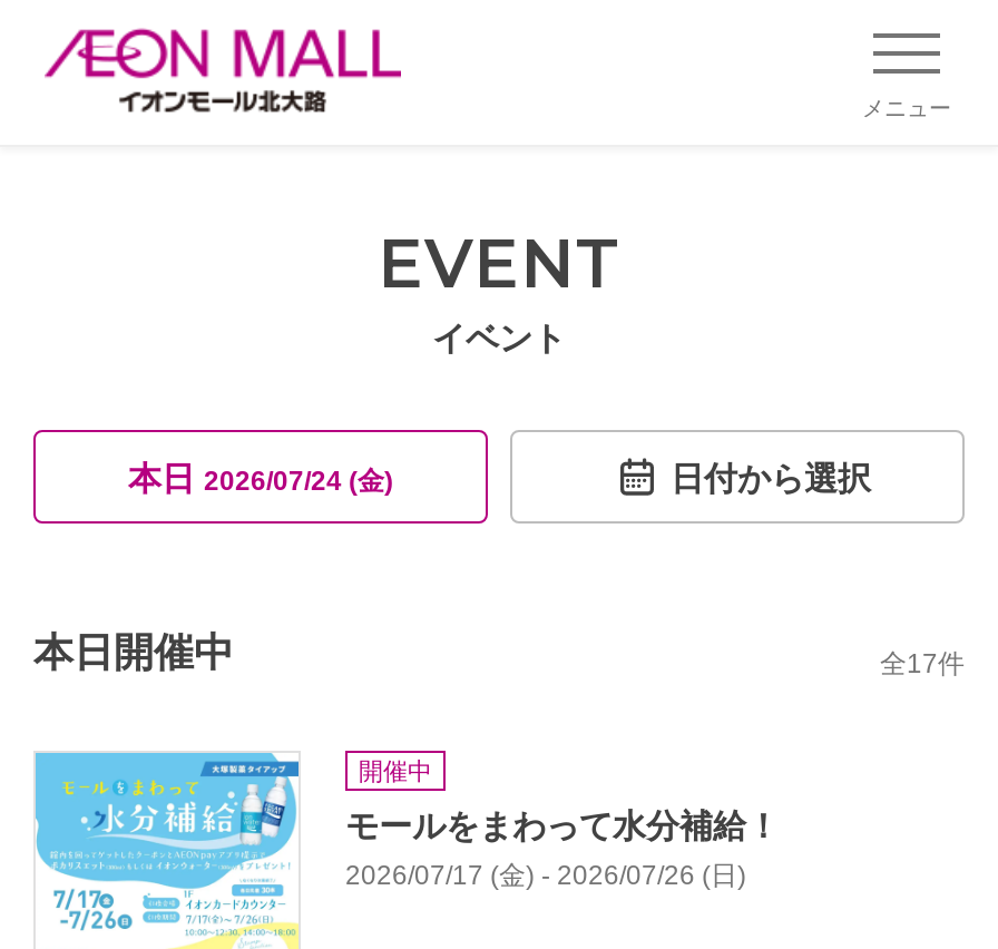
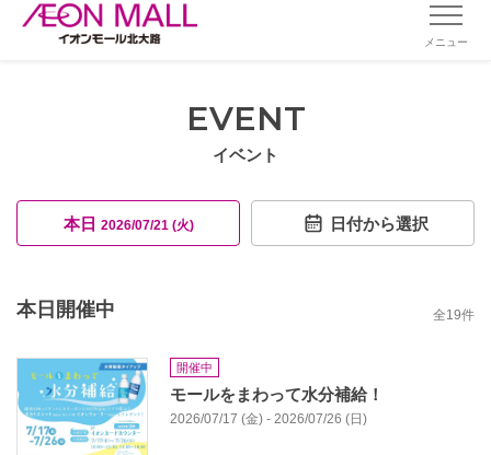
[128,458,393,496] 本日2026/07/24 (金) -> [63,214,193,232] 本日2026/07/21 (火)
[880,648,965,679] 全17件 -> [433,307,475,323] 全19件

